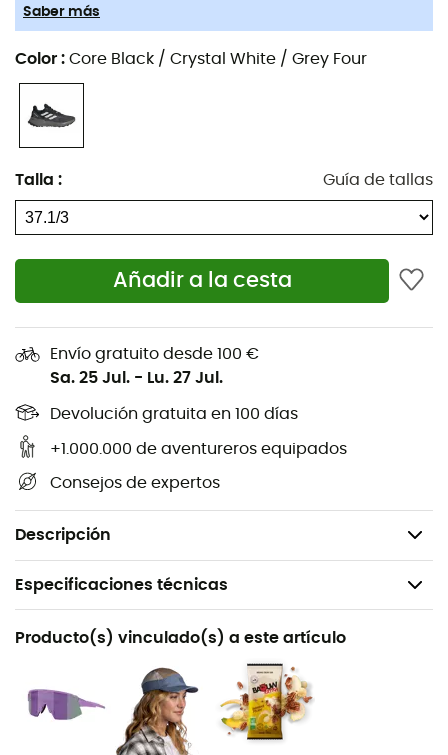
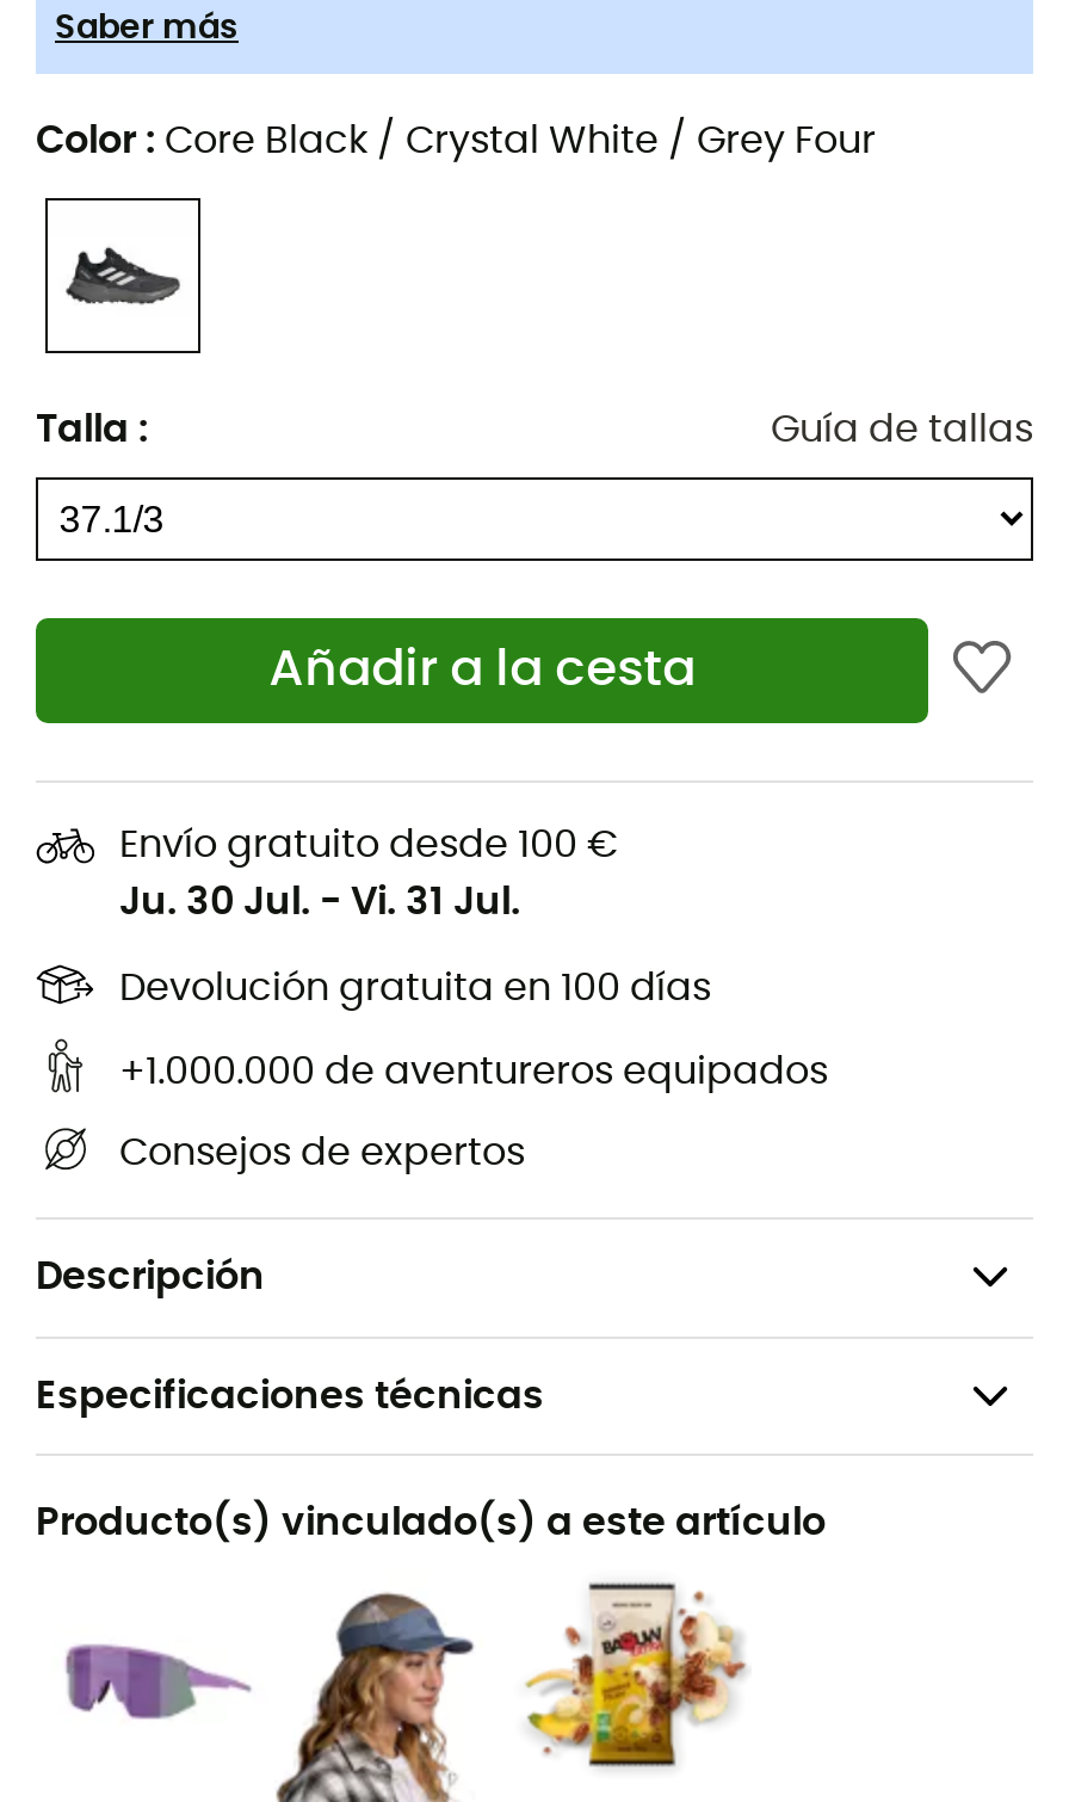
[50,370,223,386] Sa. 25 Jul. - Lu. 27 Jul. -> [119,883,520,921] Ju. 30 Jul. - Vi. 31 Jul.

